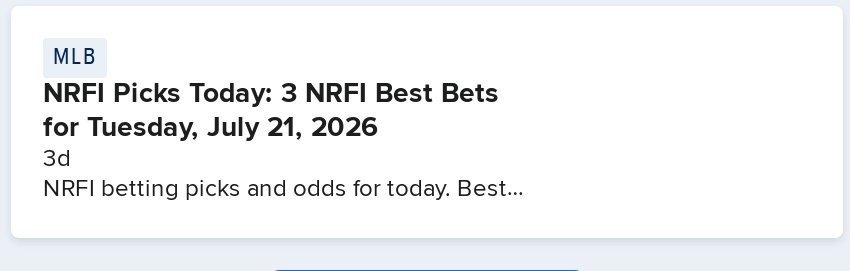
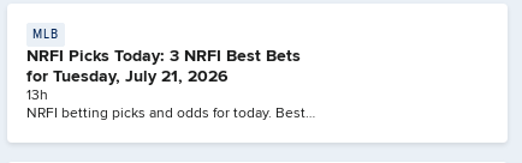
[43,147,71,171] 3d -> [26,89,48,103] 13h

